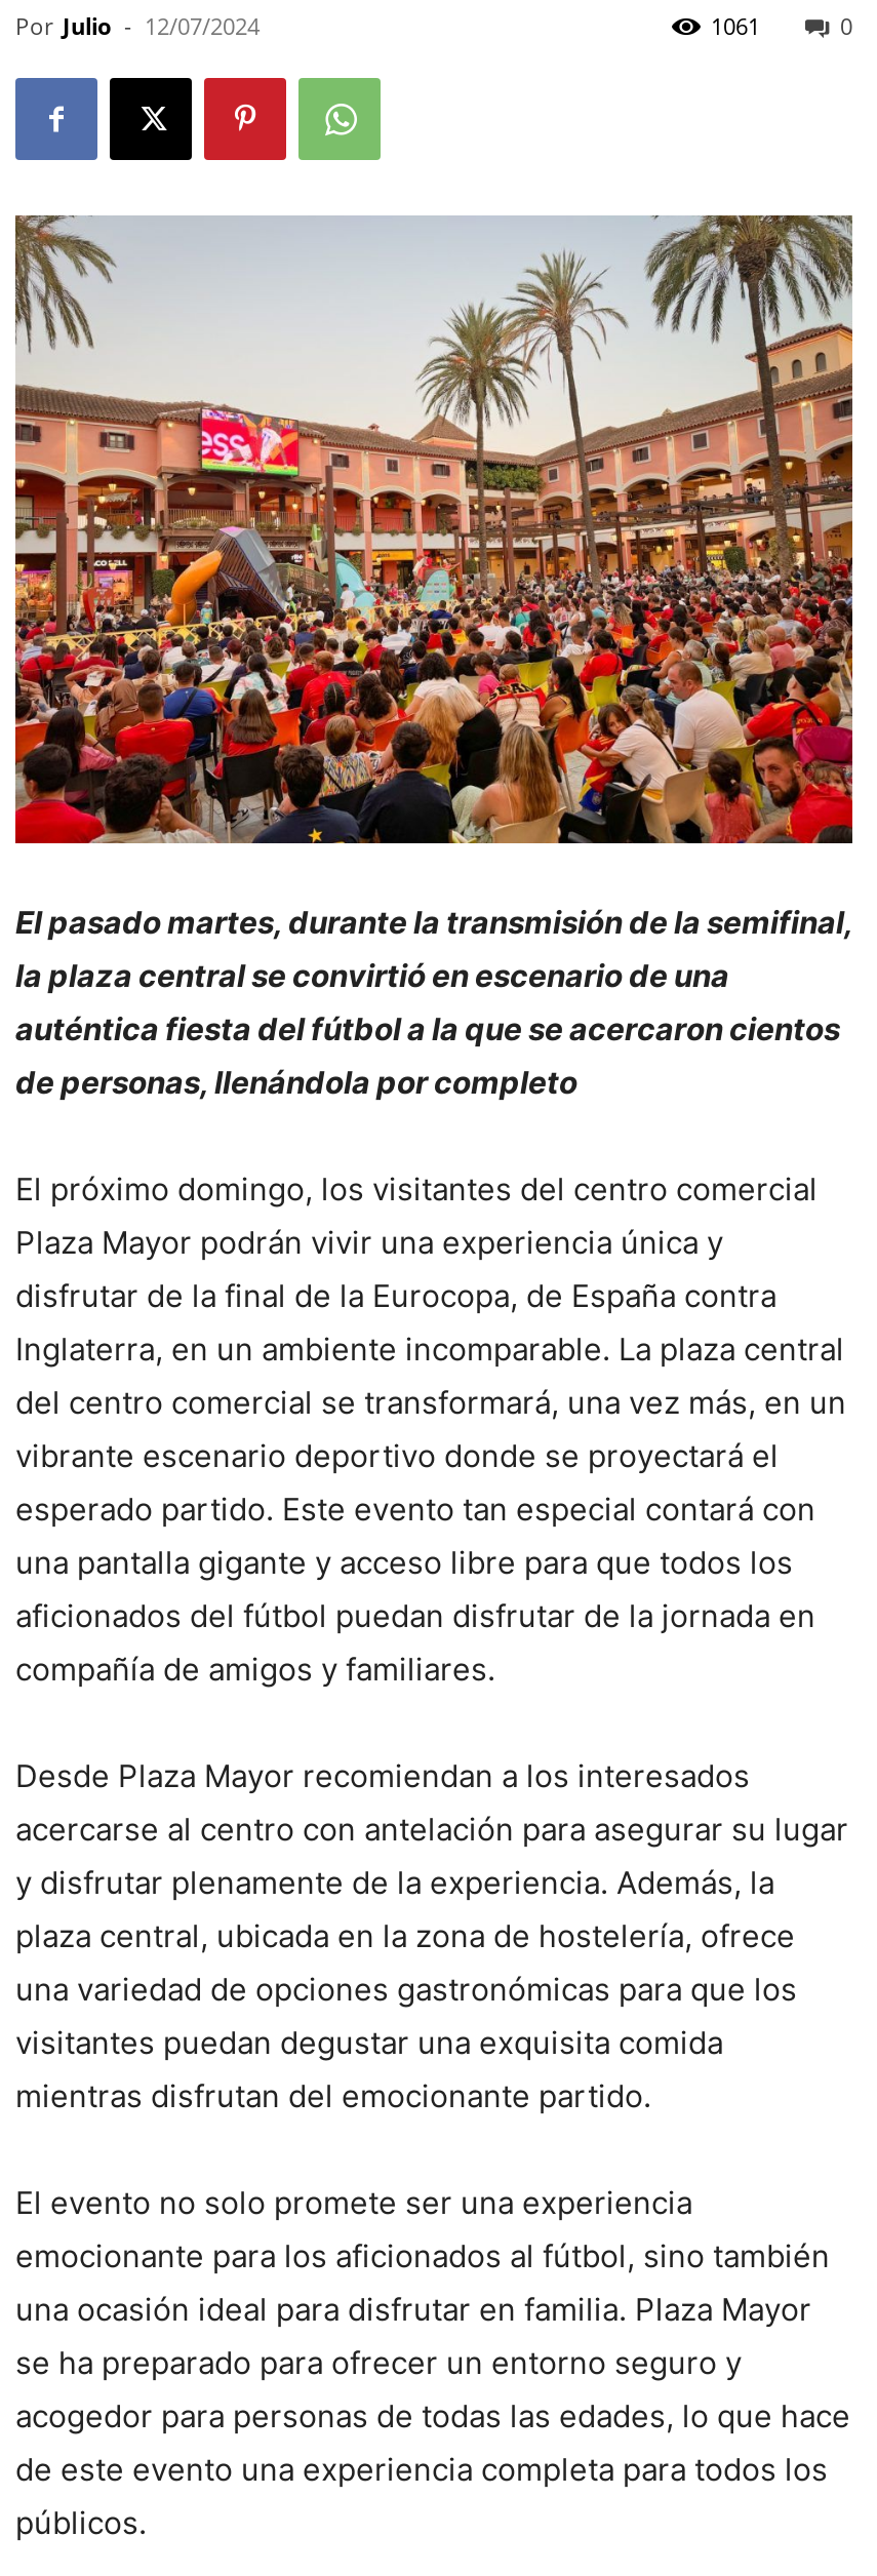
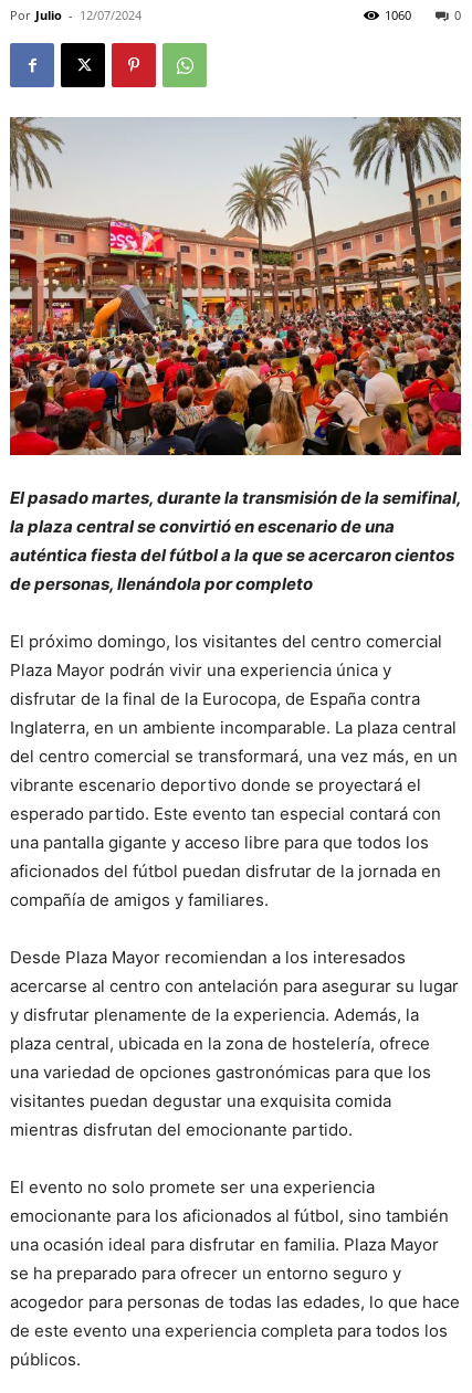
[711,10,760,41] 1061 -> [385,7,411,23] 1060

